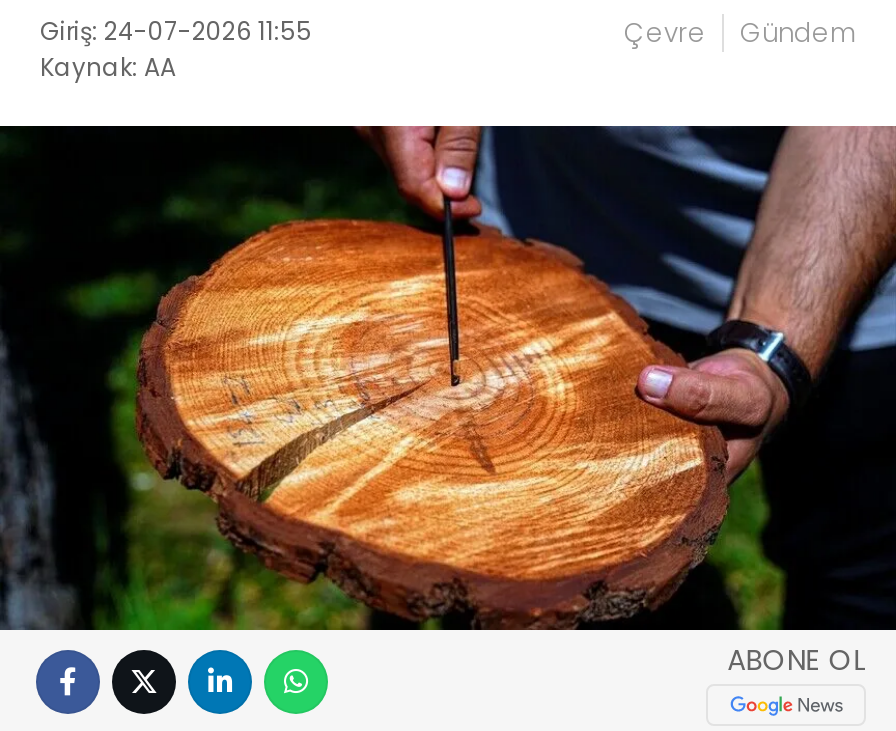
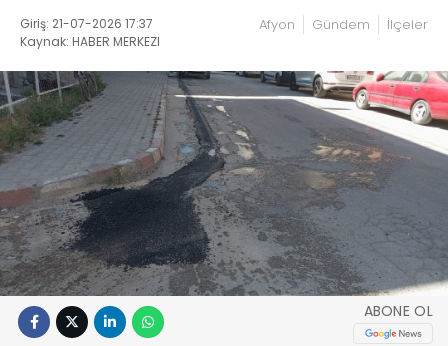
[40,14,312,84] Giriş: 24-07-2026 11:55 | Kaynak: AA -> [20,15,160,50] Giriş: 21-07-2026 17:37 | Kaynak: HABER MERKEZI
[624,14,706,52] Çevre -> [259,15,295,34] Afyon
none -> [387,15,428,34] İlçeler
[6,124,890,634] [image] -> [3,70,445,296] [image]

